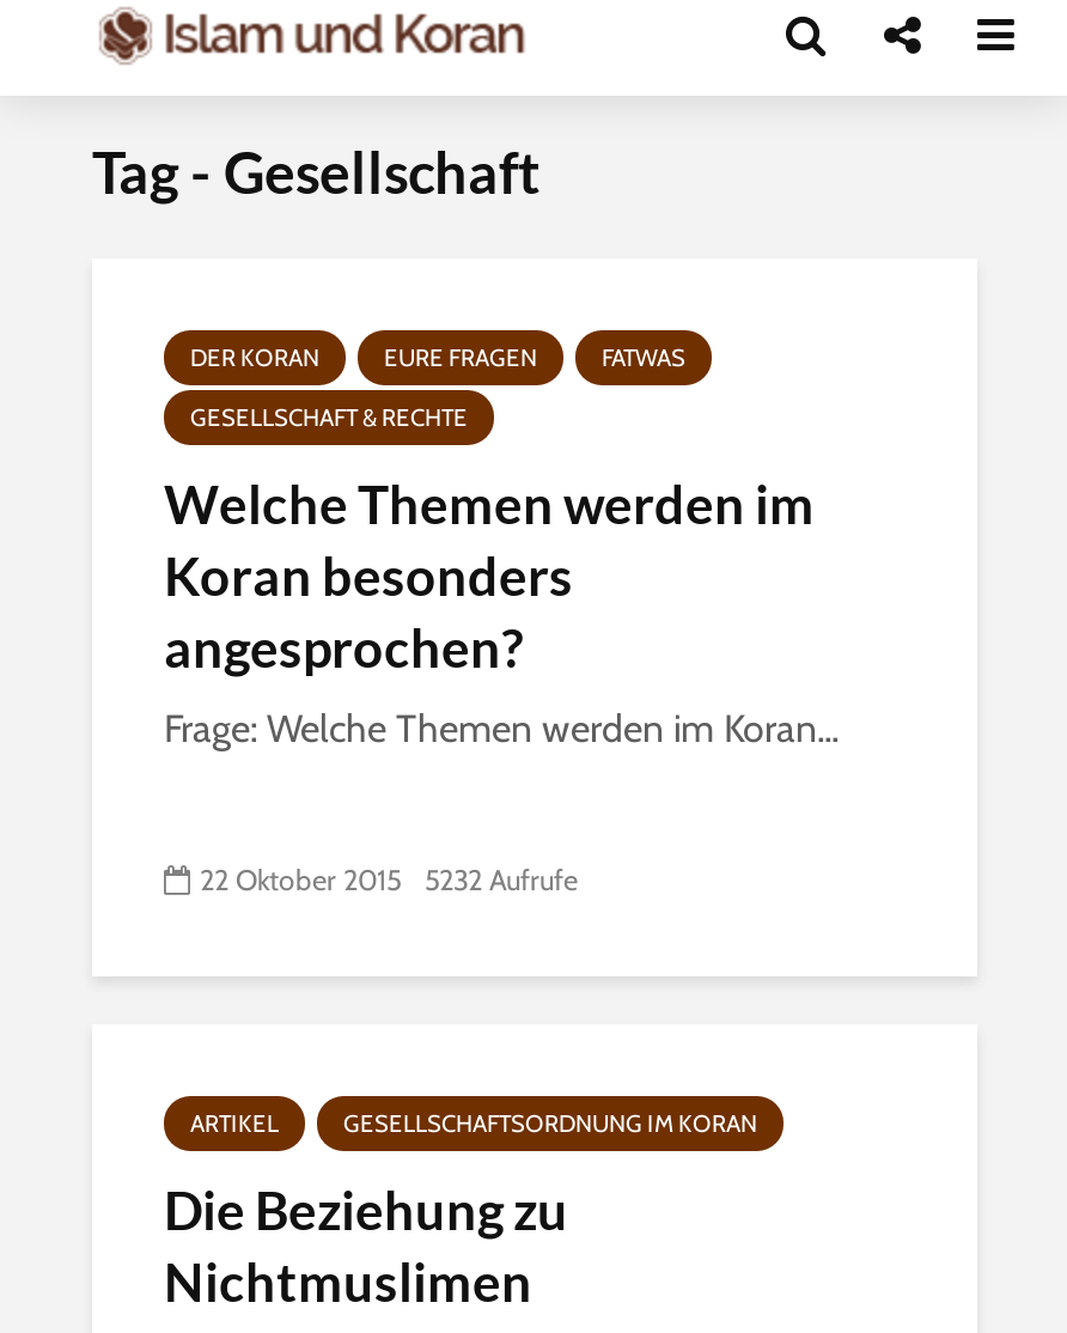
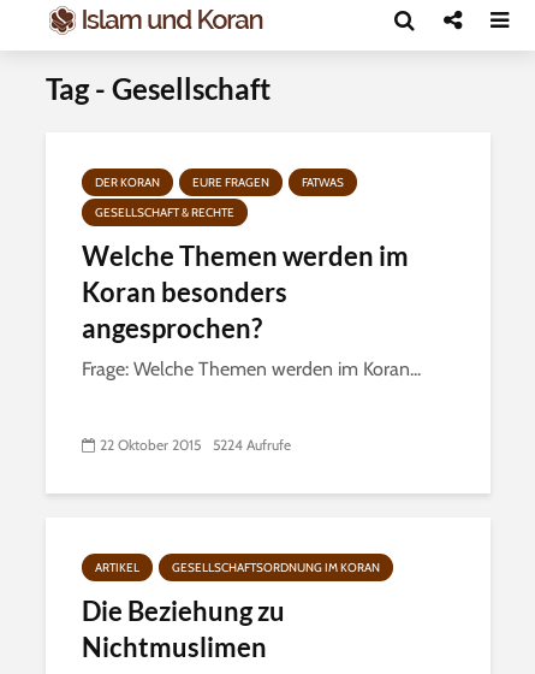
[200,862,578,898] 22 Oktober 2015 5232 Aufrufe -> [100,436,291,454] 22 Oktober 2015 5224 Aufrufe

